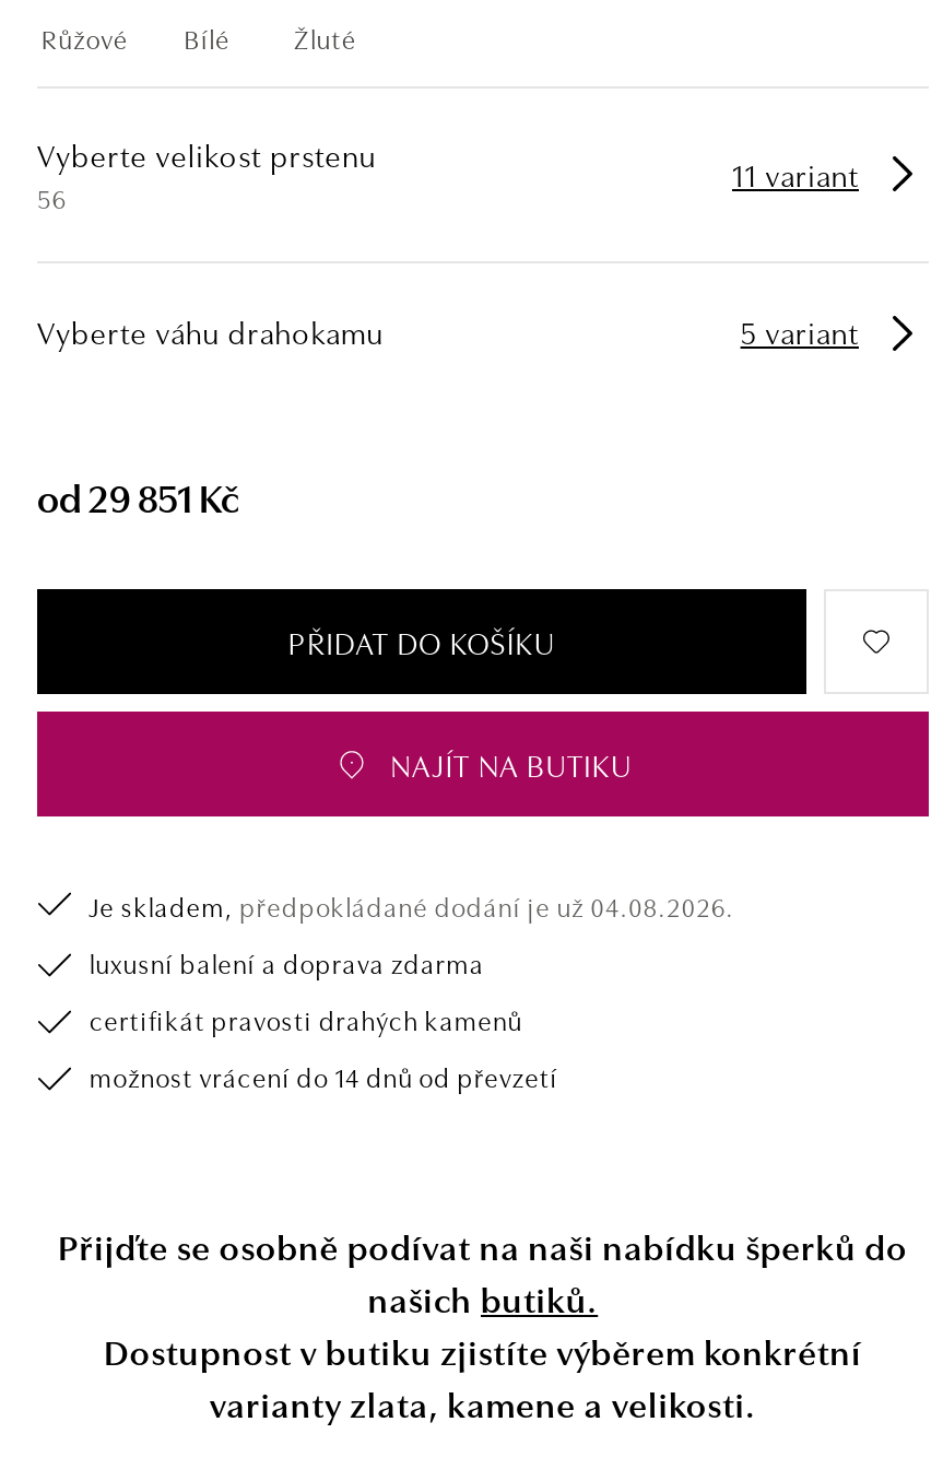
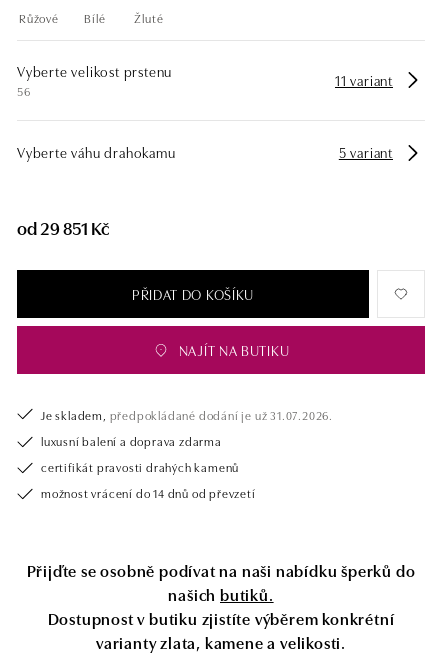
[90,886,734,923] Je skladem, předpokládané dodání je už 04.08.2026. -> [41,406,333,423] Je skladem, předpokládané dodání je už 31.07.2026.

